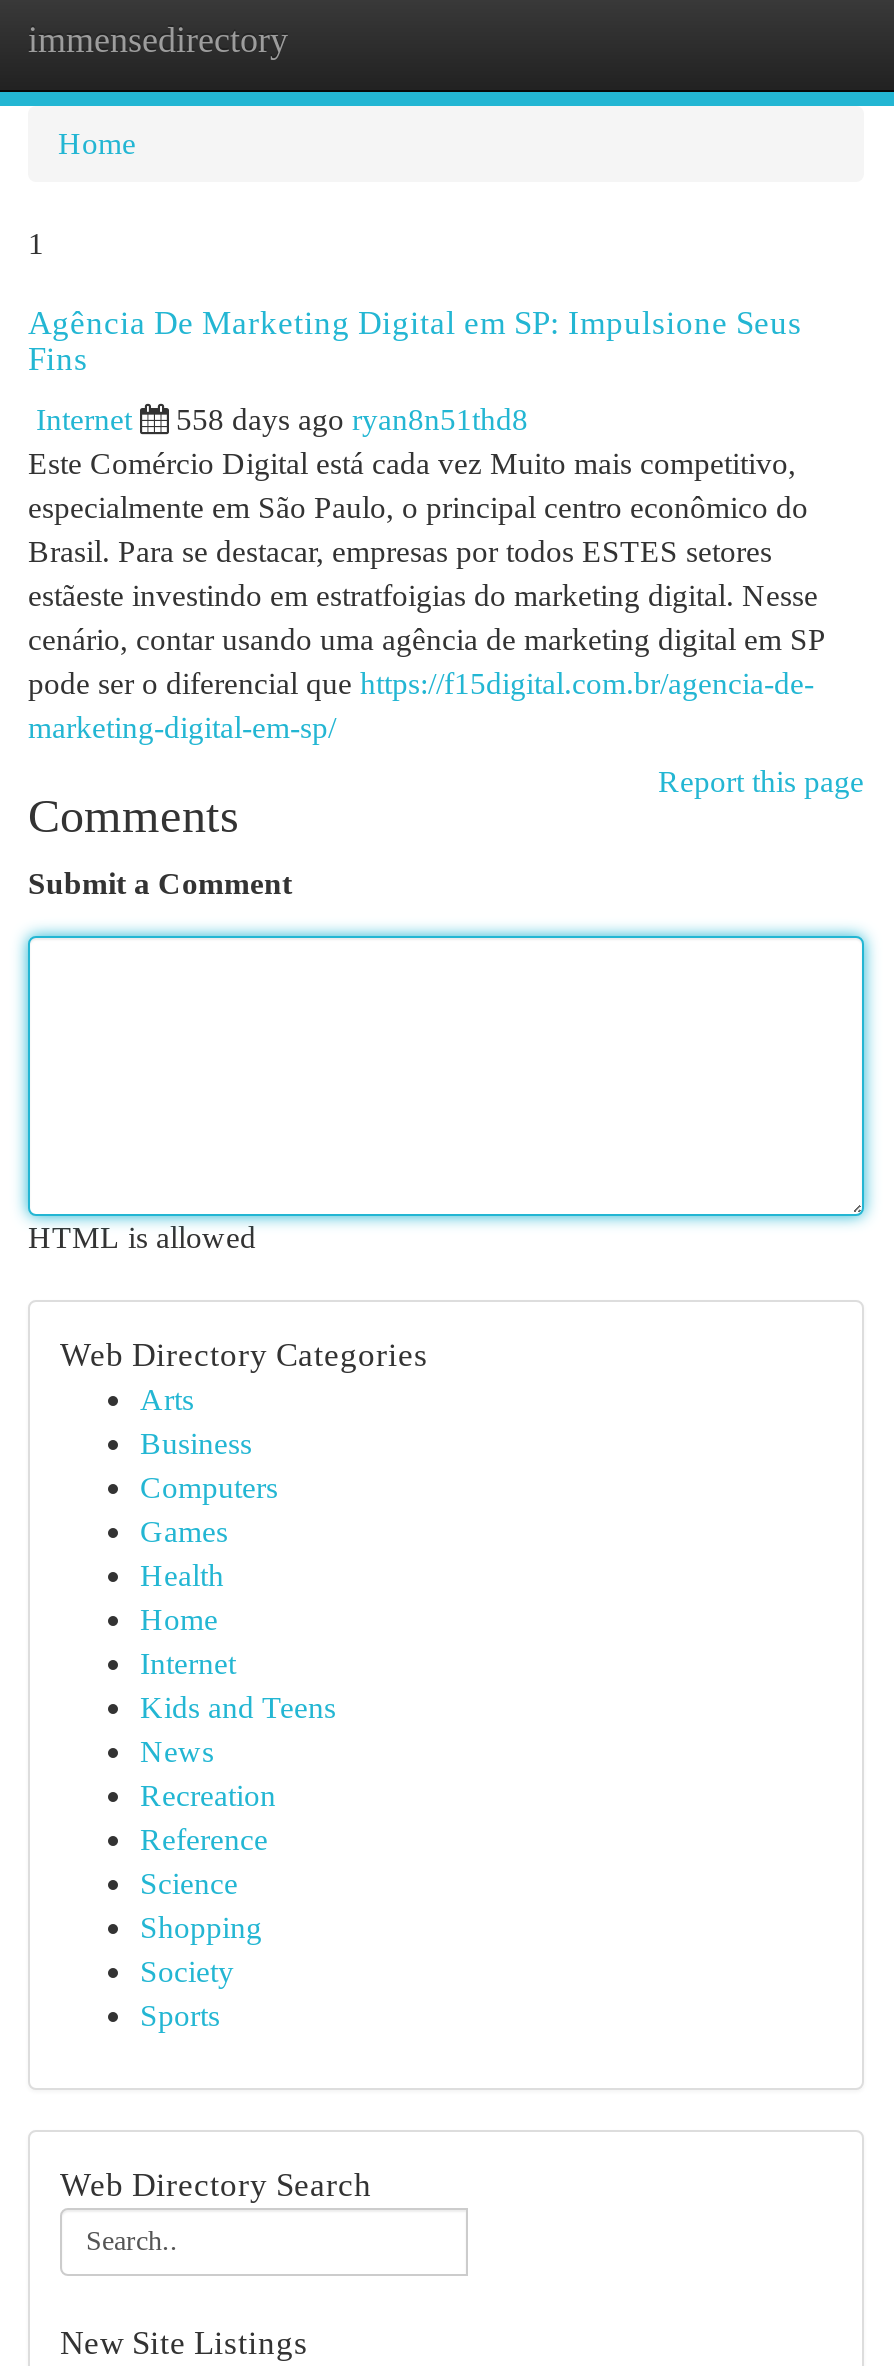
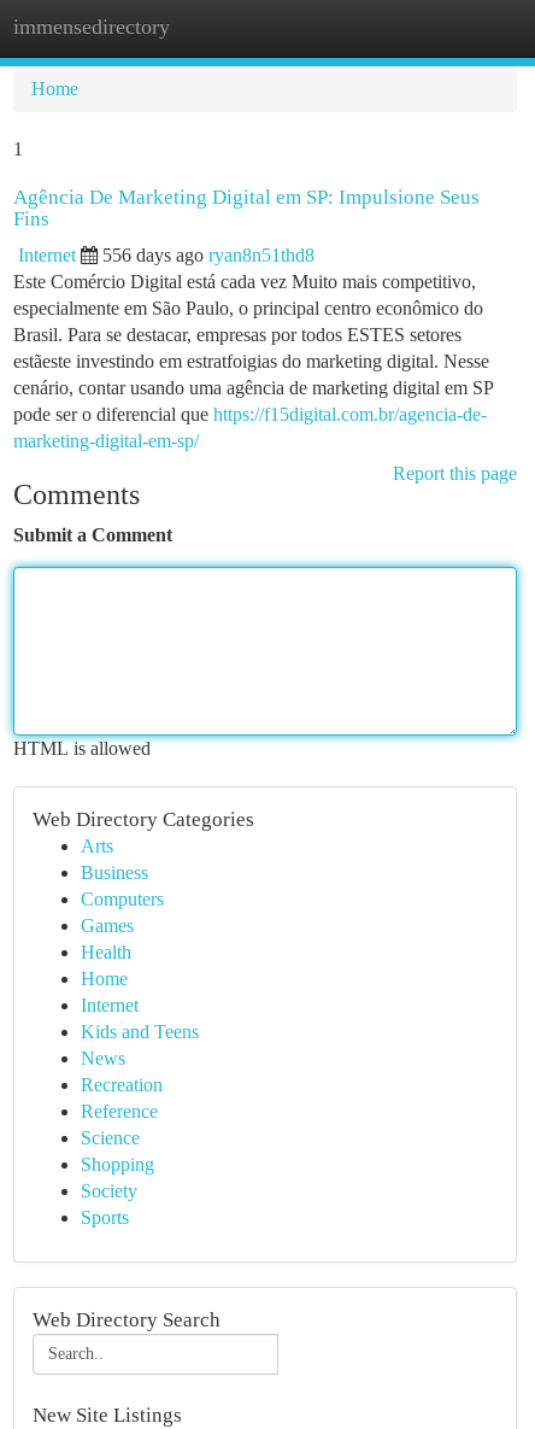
[176,402,528,436] 558 days ago ryan8n51thd8 -> [102,245,314,265] 556 days ago ryan8n51thd8

